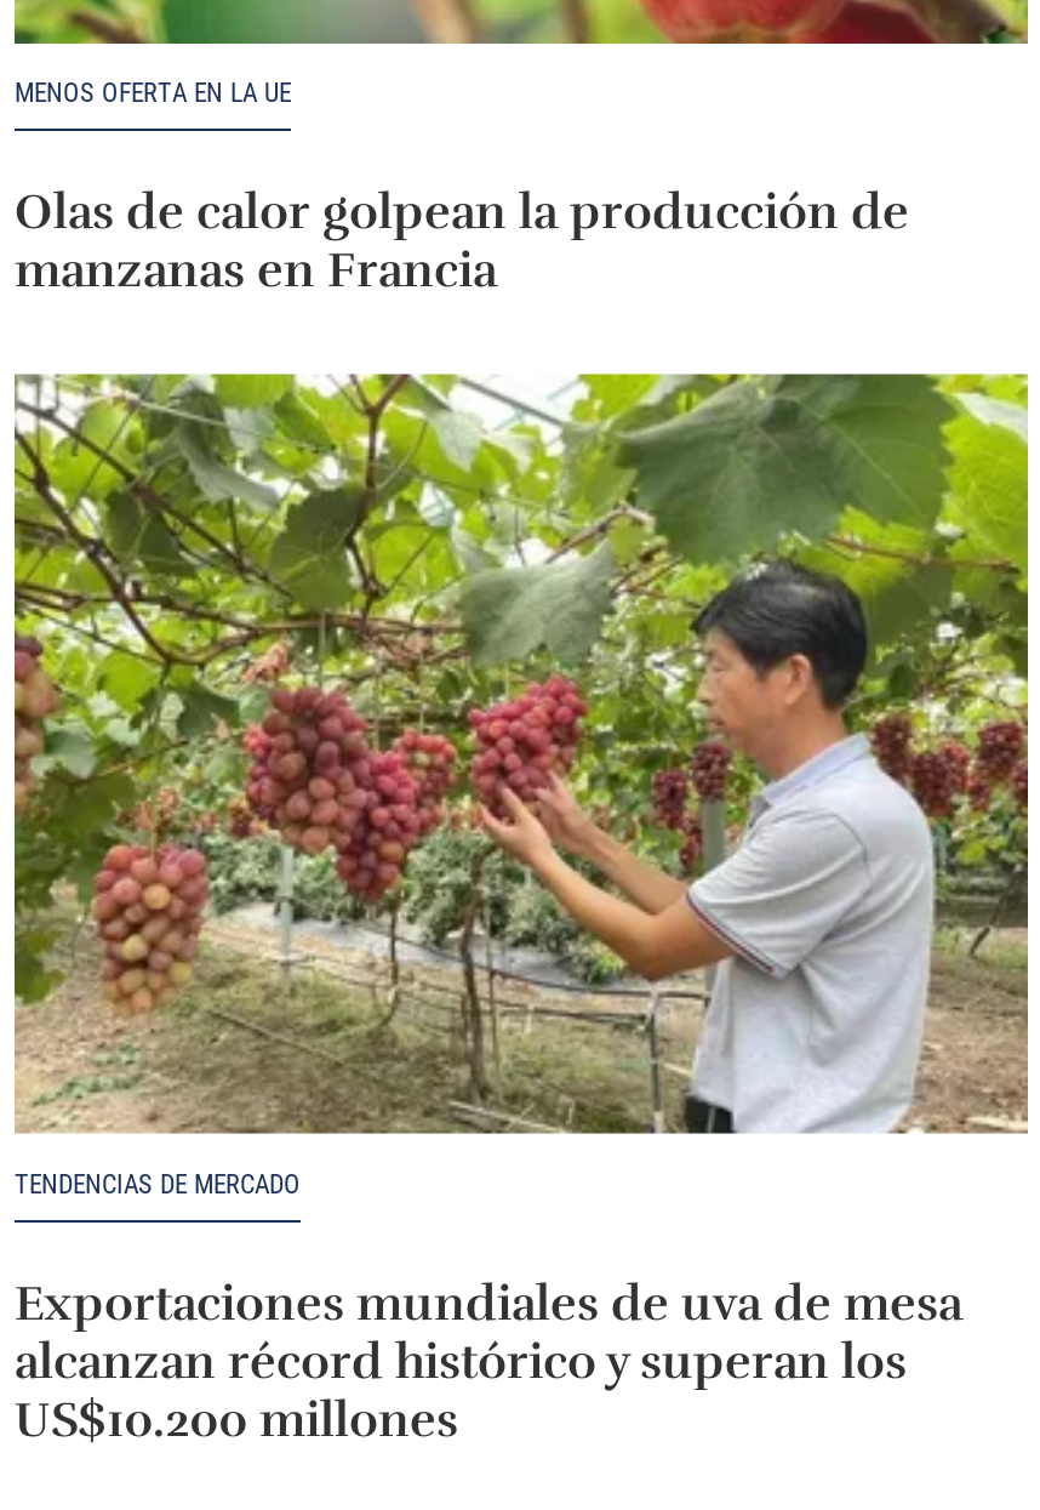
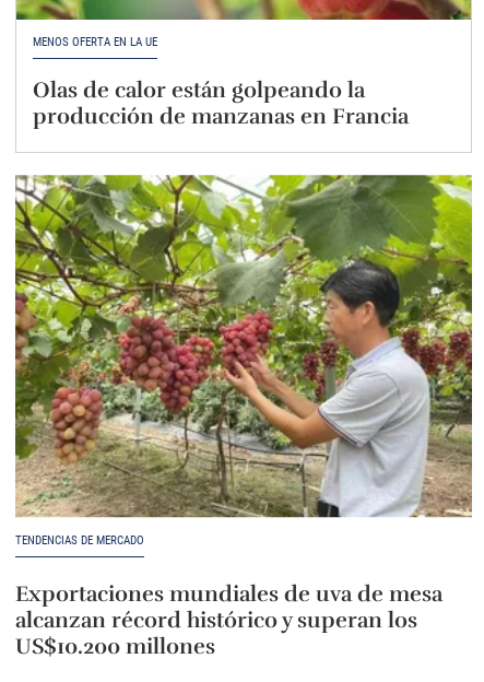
[15,182,909,301] Olas de calor golpean la producción de | manzanas en Francia -> [33,77,409,130] Olas de calor están golpeando la | producción de manzanas en Francia

